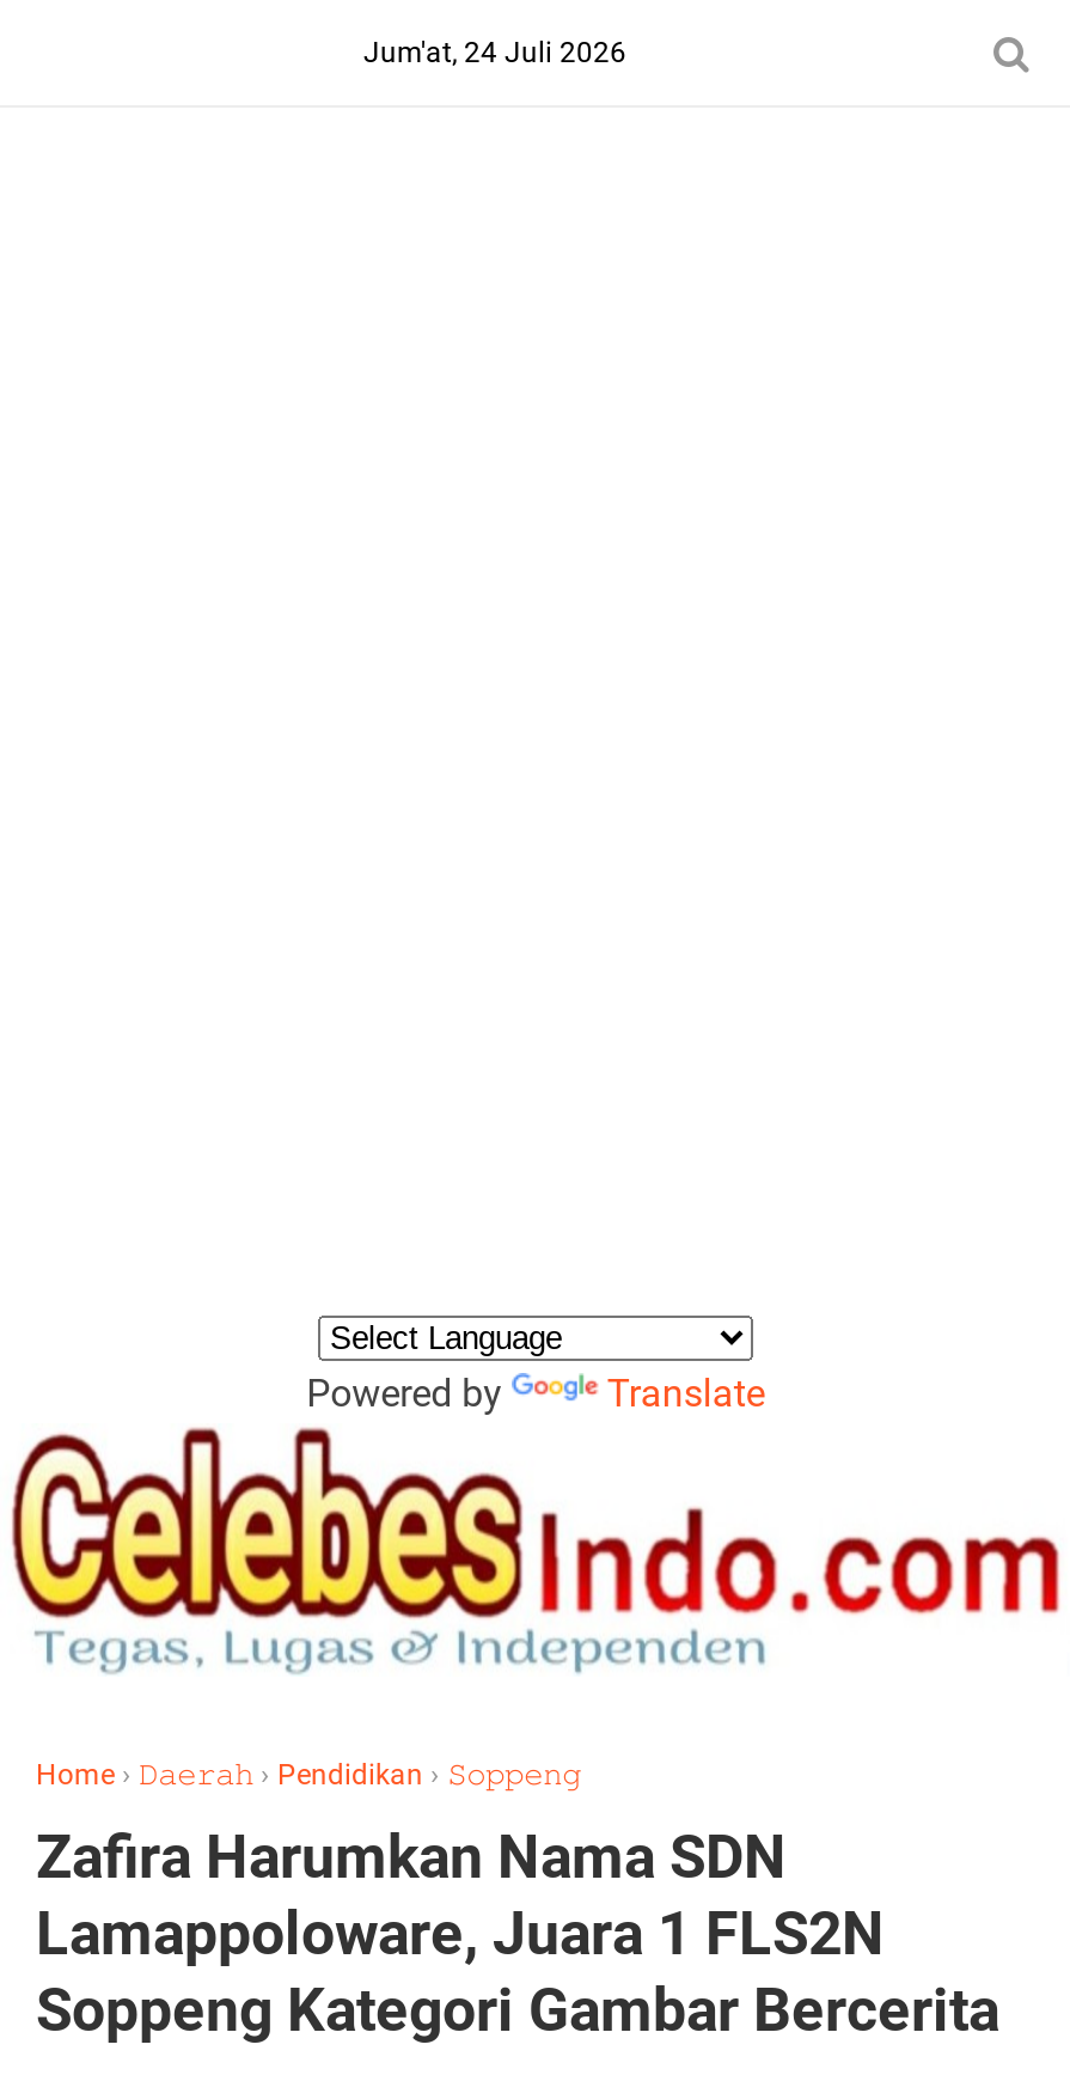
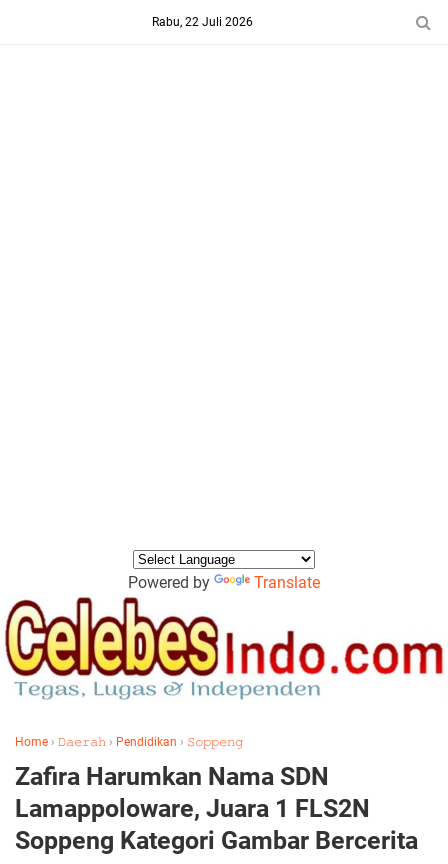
[363,36,626,69] Jum'at, 24 Juli 2026 -> [152,15,253,29] Rabu, 22 Juli 2026

